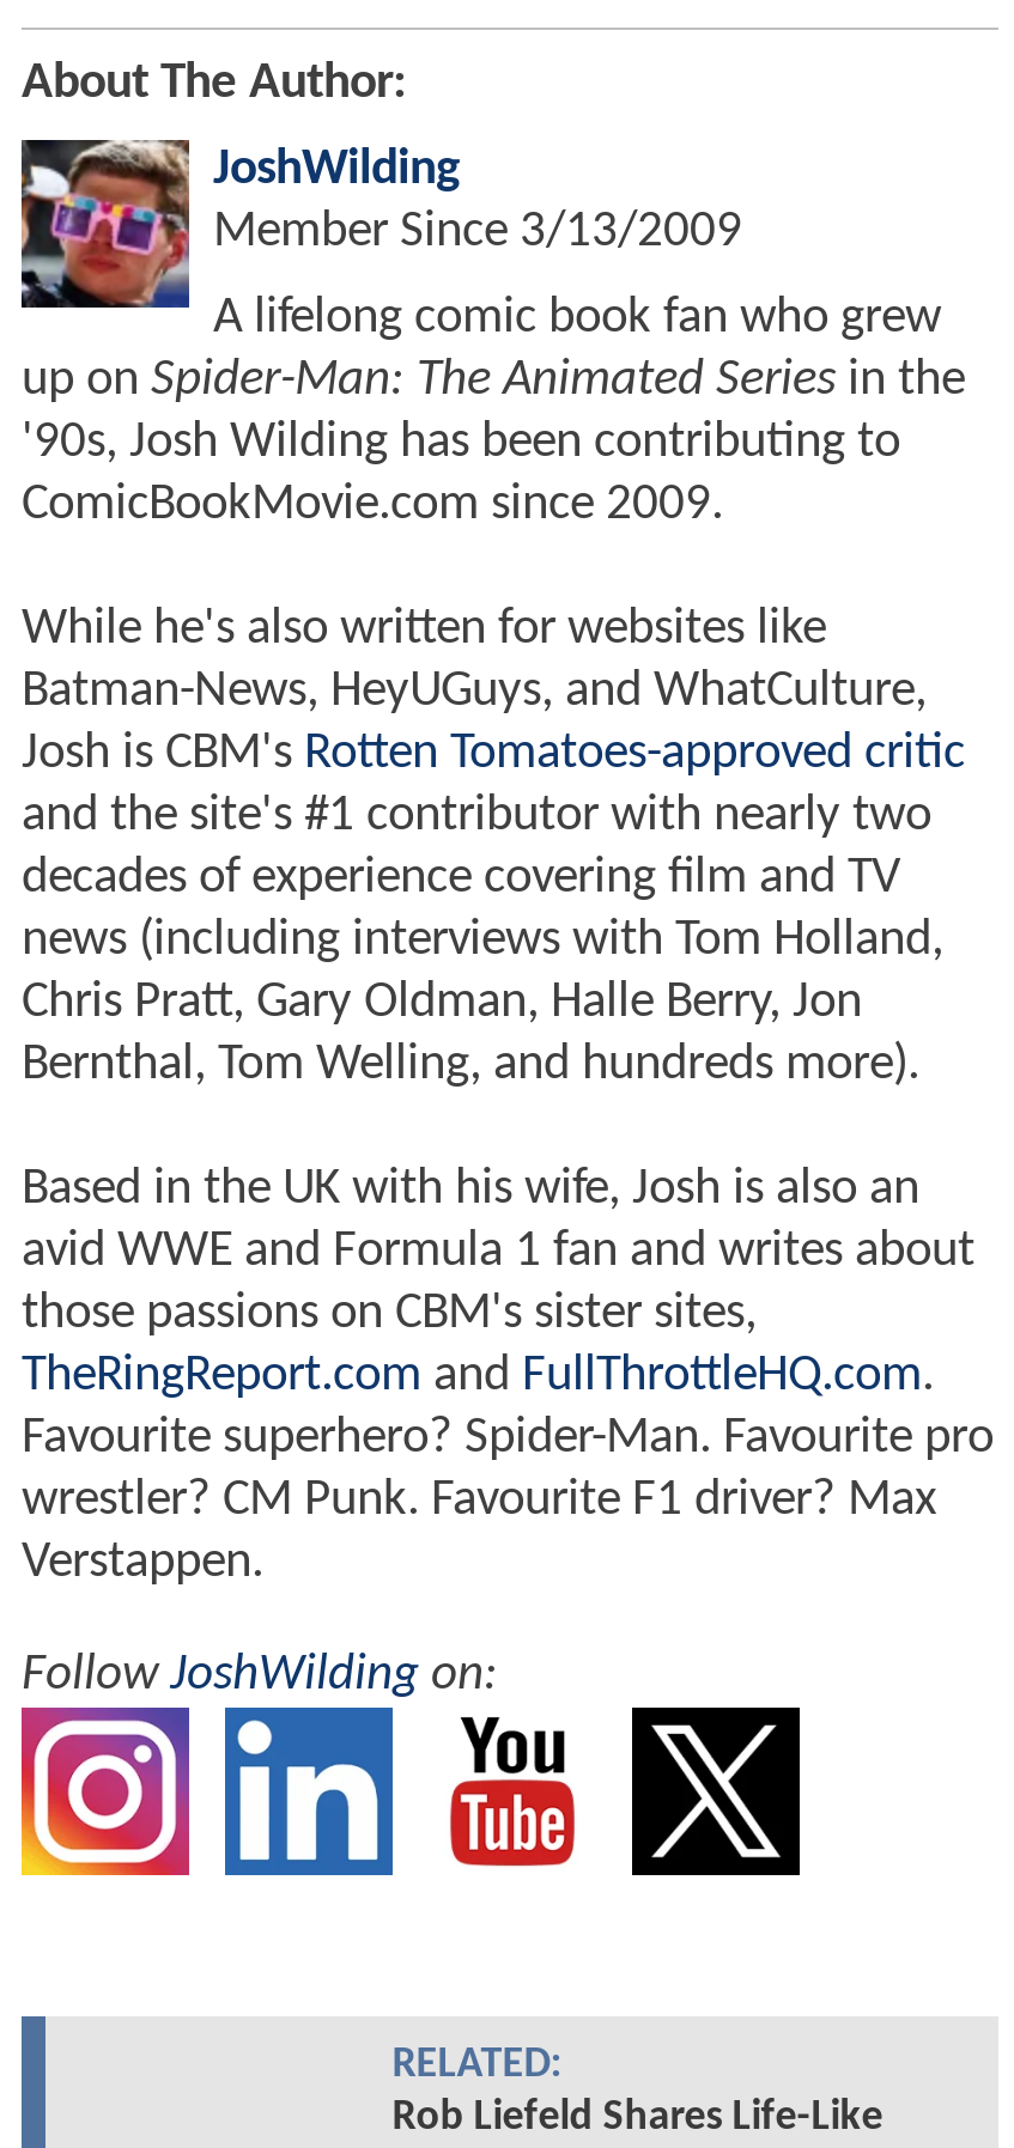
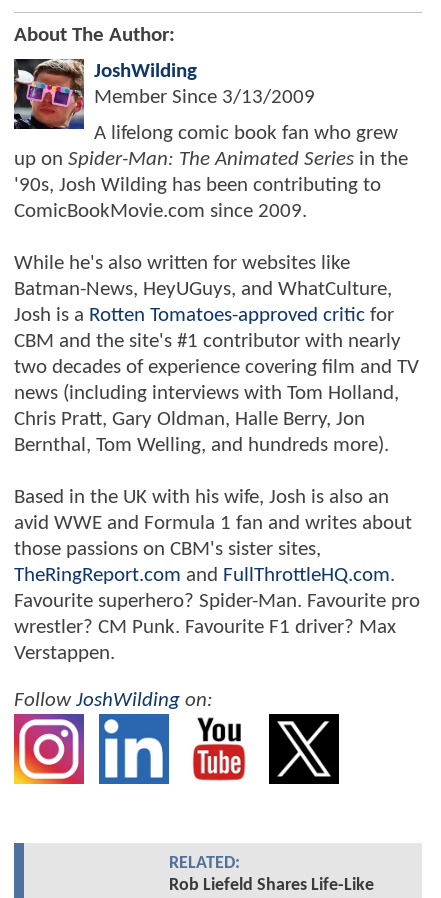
[22,728,965,902] Josh is CBM's Rotten Tomatoes-approved critic | and the site's #1 contributor with nearly two | decades of experience covering film and TV -> [14,304,419,377] Josh is a Rotten Tomatoes-approved critic for | CBM and the site's #1 contributor with nearly | two decades of experience covering film and TV

